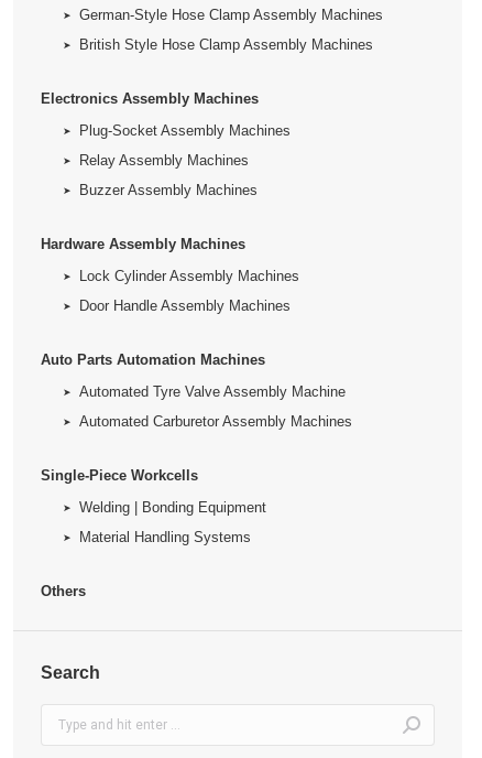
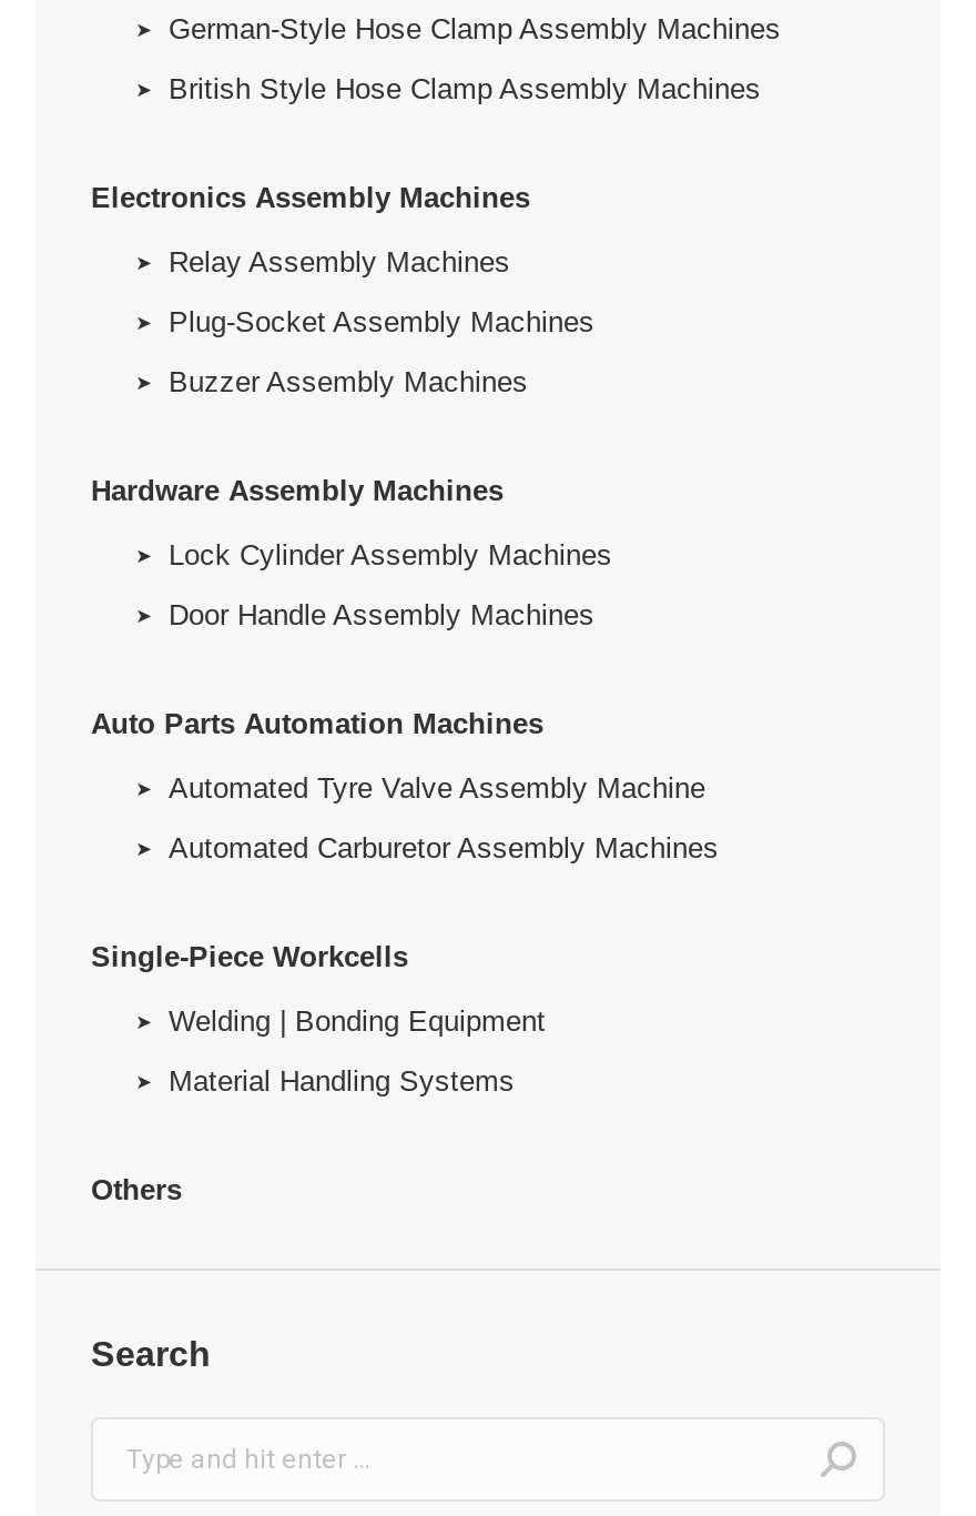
moved [79,122,291,139] -> [169,305,594,339]: Plug-Socket Assembly Machines
moved [79,152,249,169] -> [169,245,510,279]: Relay Assembly Machines

